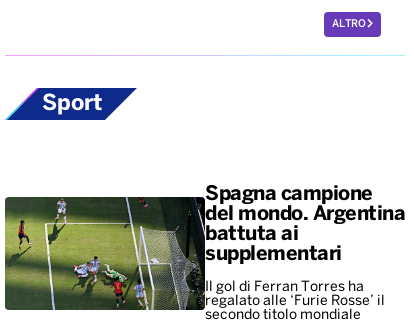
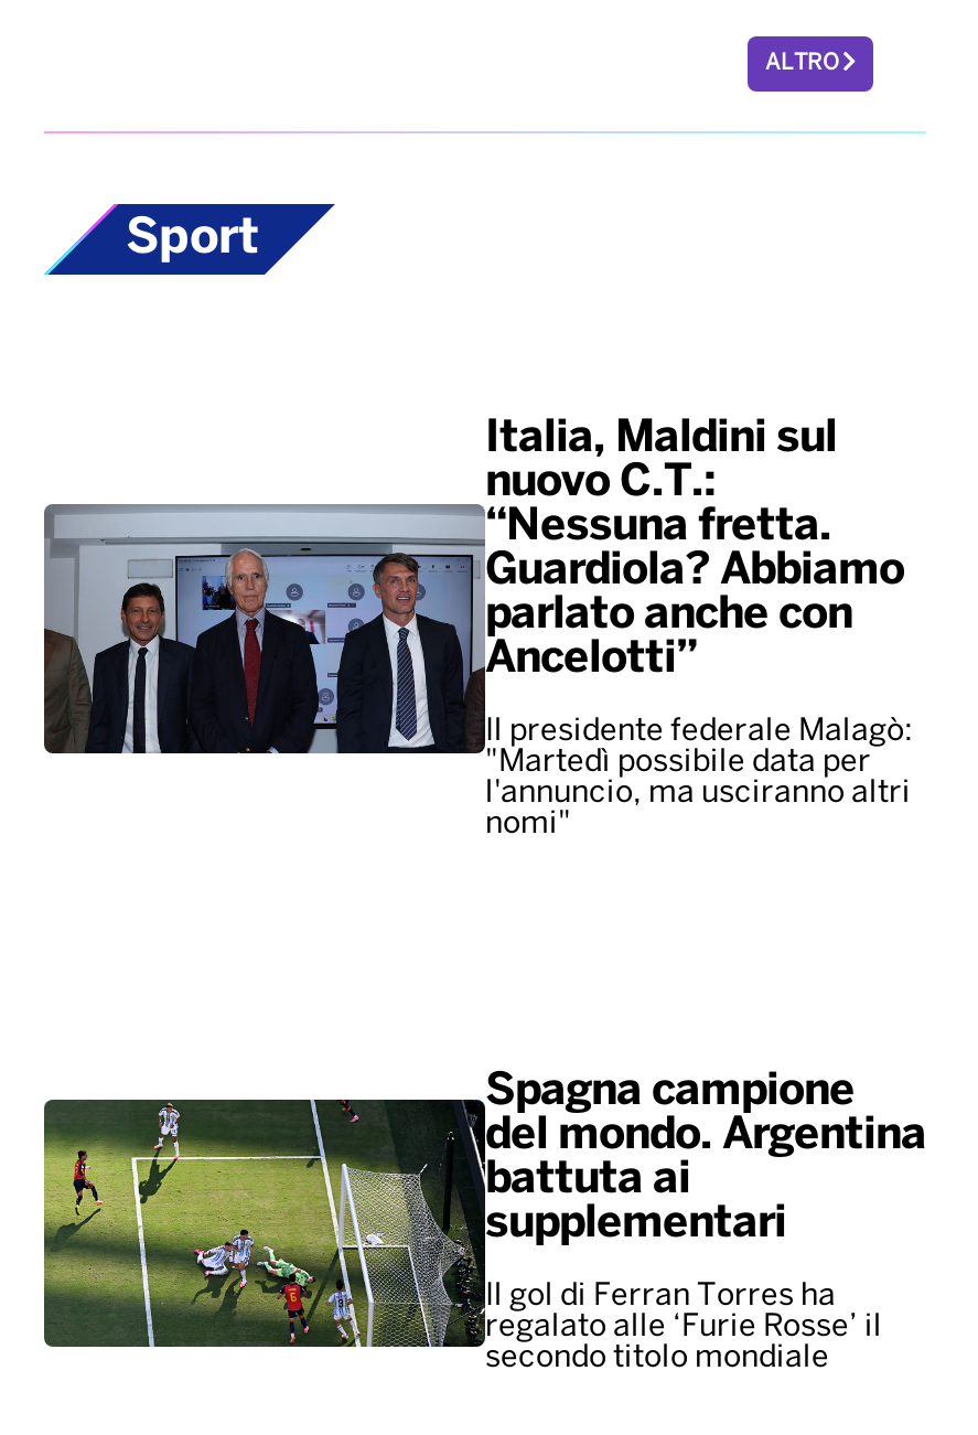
none -> [42,418,913,839] [image] | Italia, Maldini sul | nuovo C.T.: | “Nessuna fretta. | Guardiola? Abbiamo | parlato anche con | Ancelotti” | Il presidente federale Malagò: | "Martedì possibile data per | l'annuncio, ma usciranno altri | nomi"

